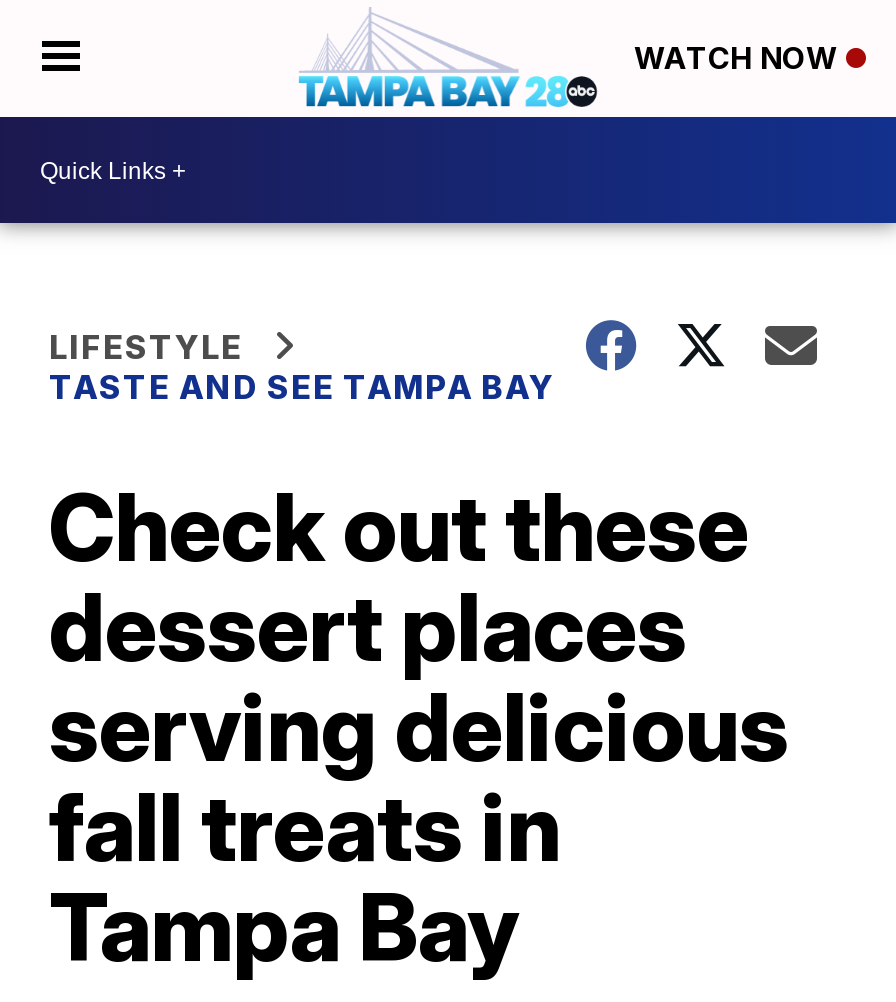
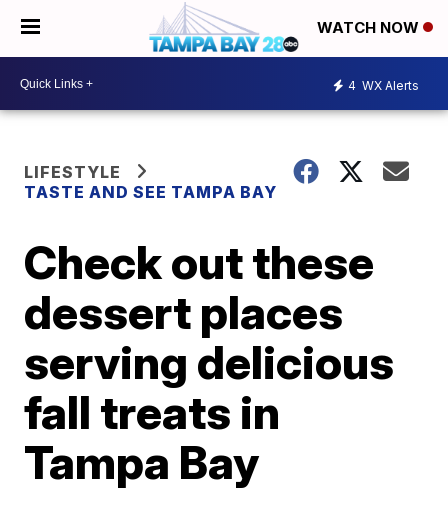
none -> [348,77,419,92] 4 WX Alerts

